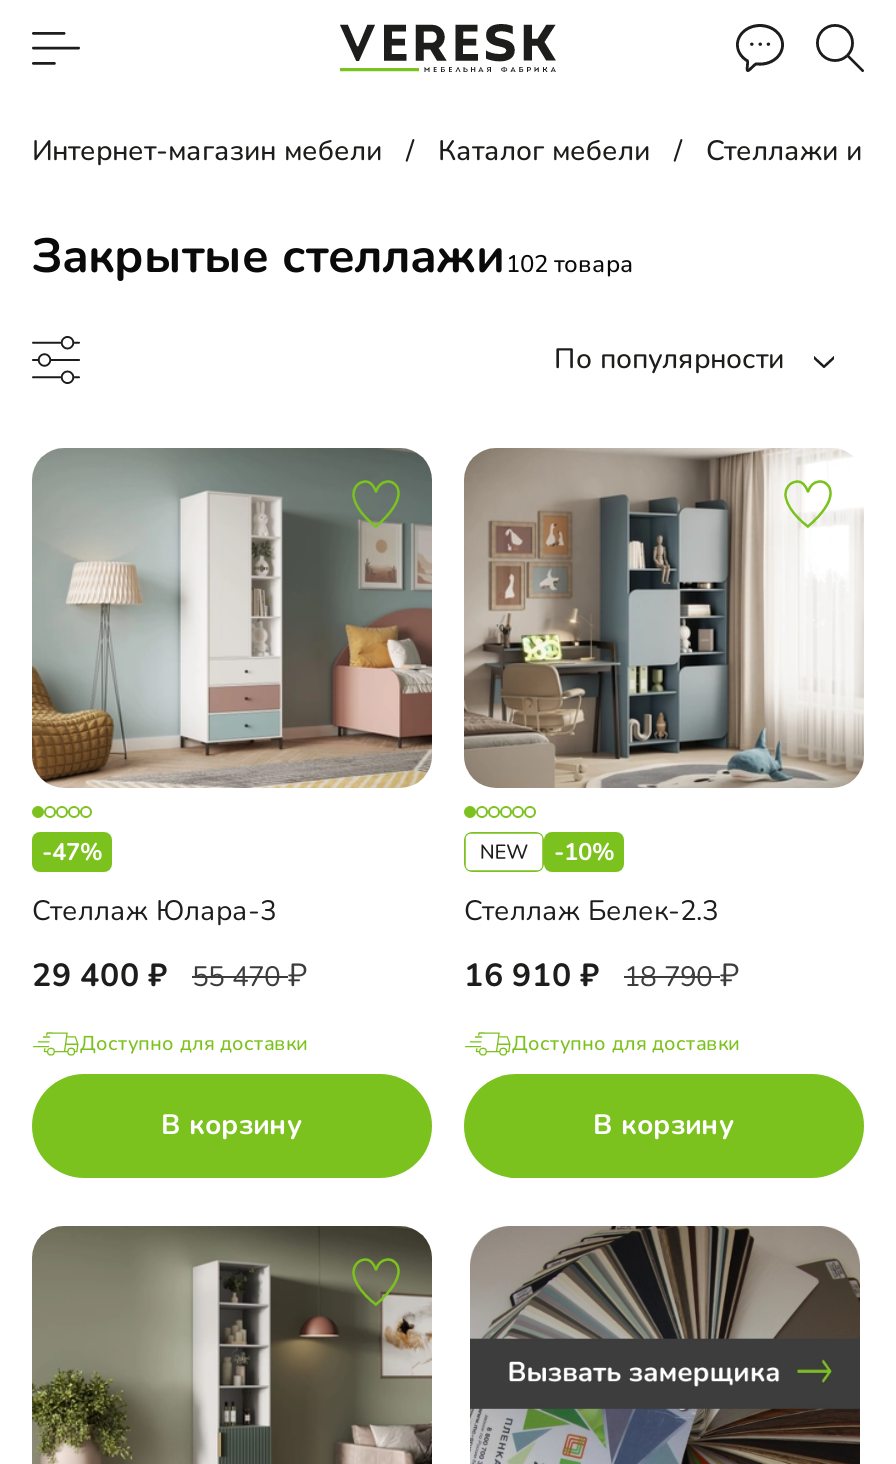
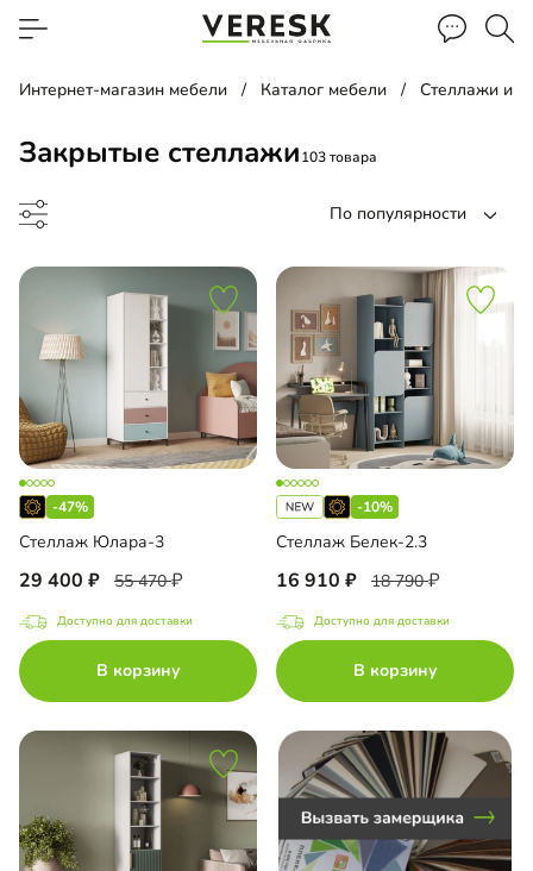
[32,224,634,288] Закрытые стеллажи102 товара -> [19,133,377,171] Закрытые стеллажи103 товара

